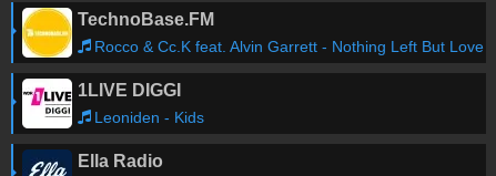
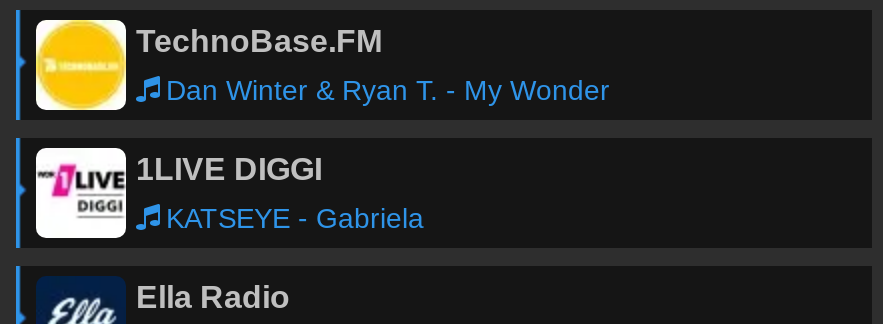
[94,38,484,55] Rocco & Cc.K feat. Alvin Garrett - Nothing Left But Love -> [166,74,610,106] Dan Winter & Ryan T. - My Wonder
[94,108,204,126] Leoniden - Kids -> [166,202,424,234] KATSEYE - Gabriela

